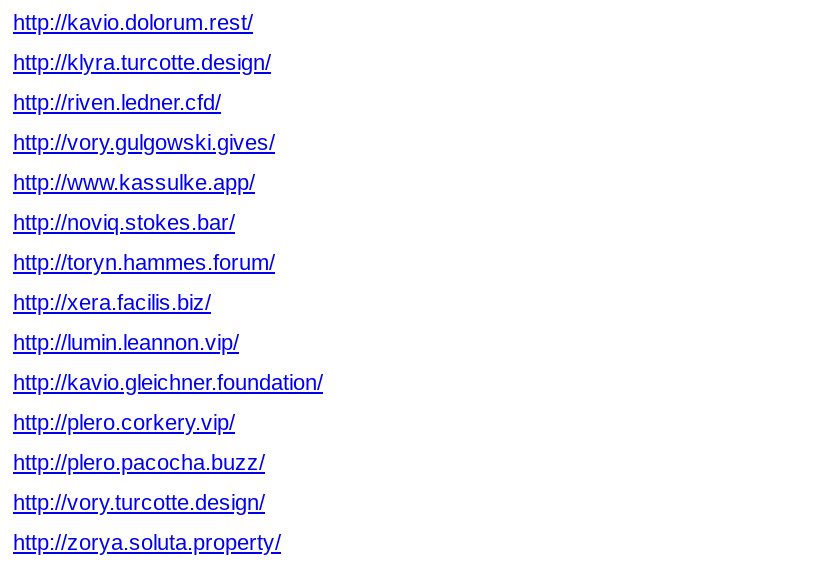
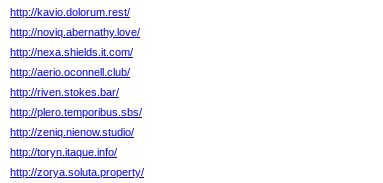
[13,50,323,514] http://klyra.turcotte.design/ | http://riven.ledner.cfd/ | http://vory.gulgowski.gives/ | http://www.kassulke.app/ | http://noviq.stokes.bar/ | http://toryn.hammes.forum/ | http://xera.facilis.biz/ | http://lumin.leannon.vip/ | http://kavio.gleichner.foundation/ | http://plero.corkery.vip/ | http://plero.pacocha.buzz/ | http://vory.turcotte.design/ -> [10,26,142,158] http://noviq.abernathy.love/ | http://nexa.shields.it.com/ | http://aerio.oconnell.club/ | http://riven.stokes.bar/ | http://plero.temporibus.sbs/ | http://zeniq.nienow.studio/ | http://toryn.itaque.info/

